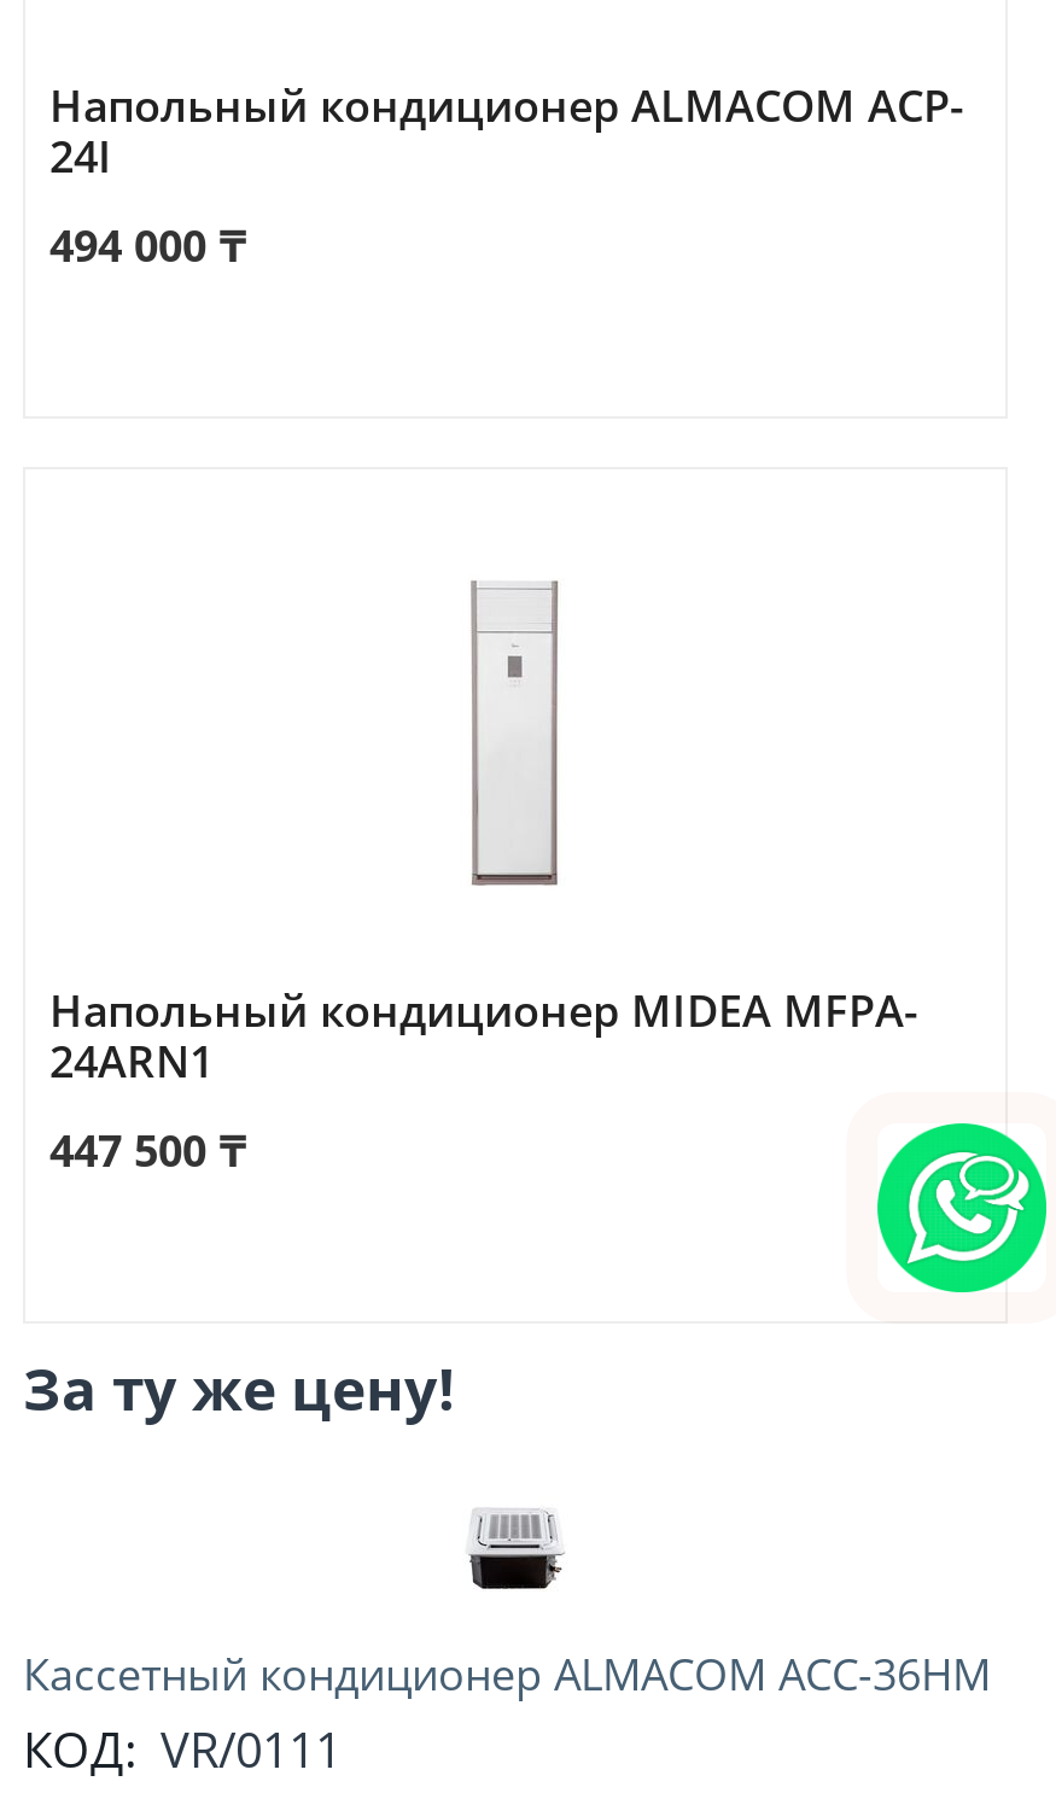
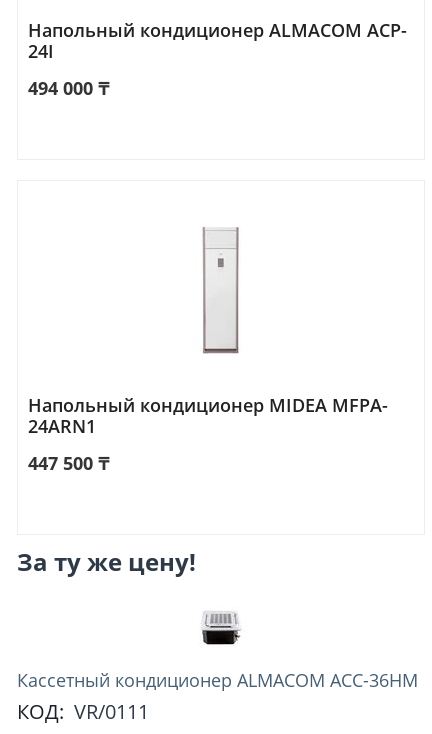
[875,1121,1049,1295] [image] -> none

